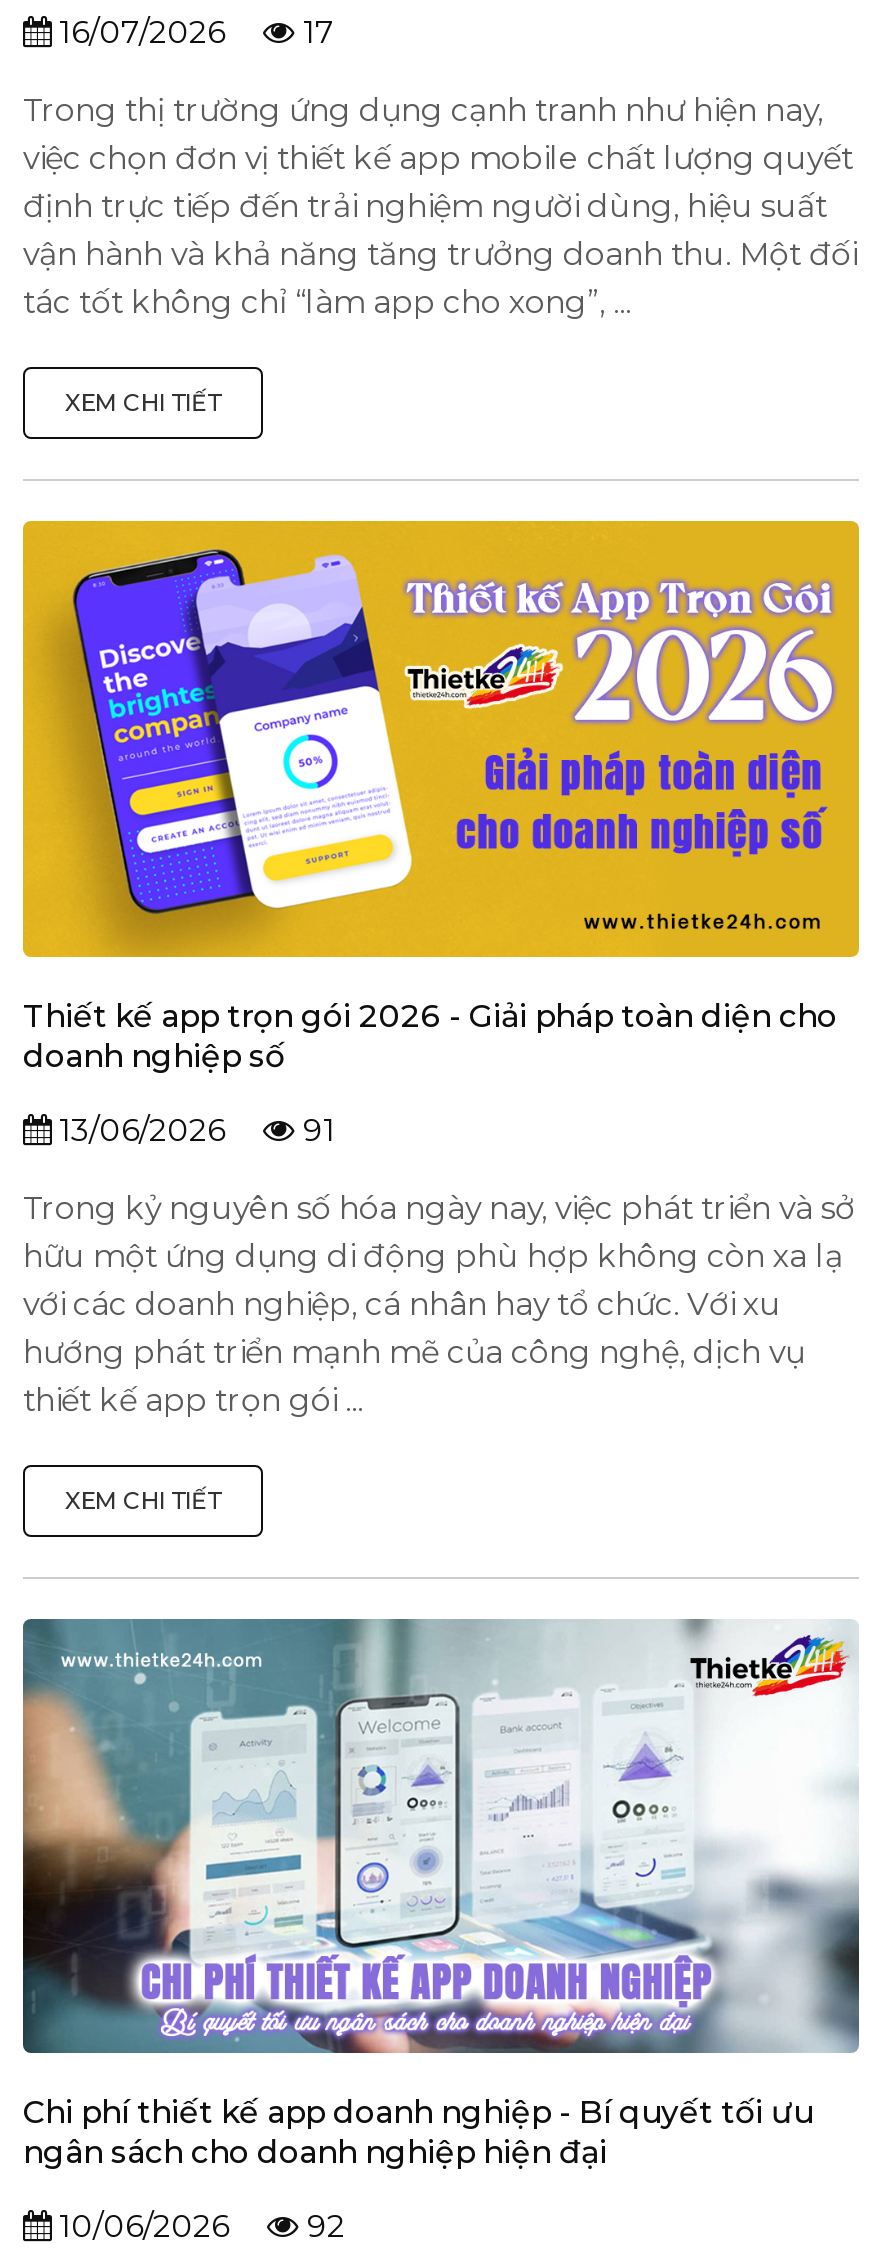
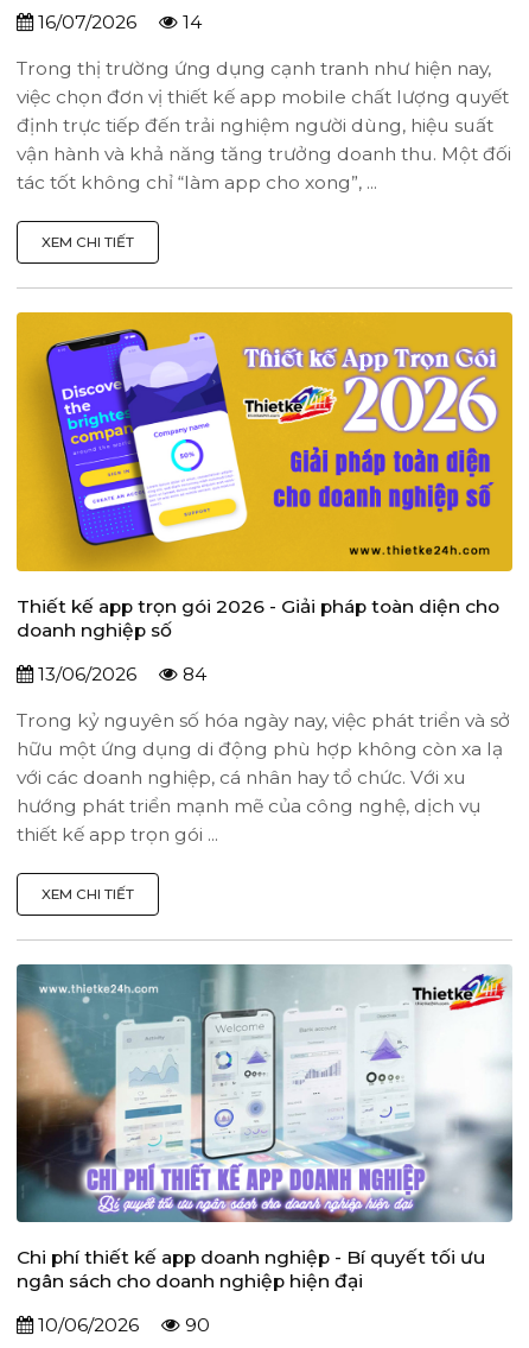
[59,13,335,51] 16/07/2026 17 -> [38,11,202,33] 16/07/2026 14
[59,1110,335,1148] 13/06/2026 91 -> [38,662,206,685] 13/06/2026 84
[59,2207,345,2245] 10/06/2026 92 -> [38,1314,210,1336] 10/06/2026 90

